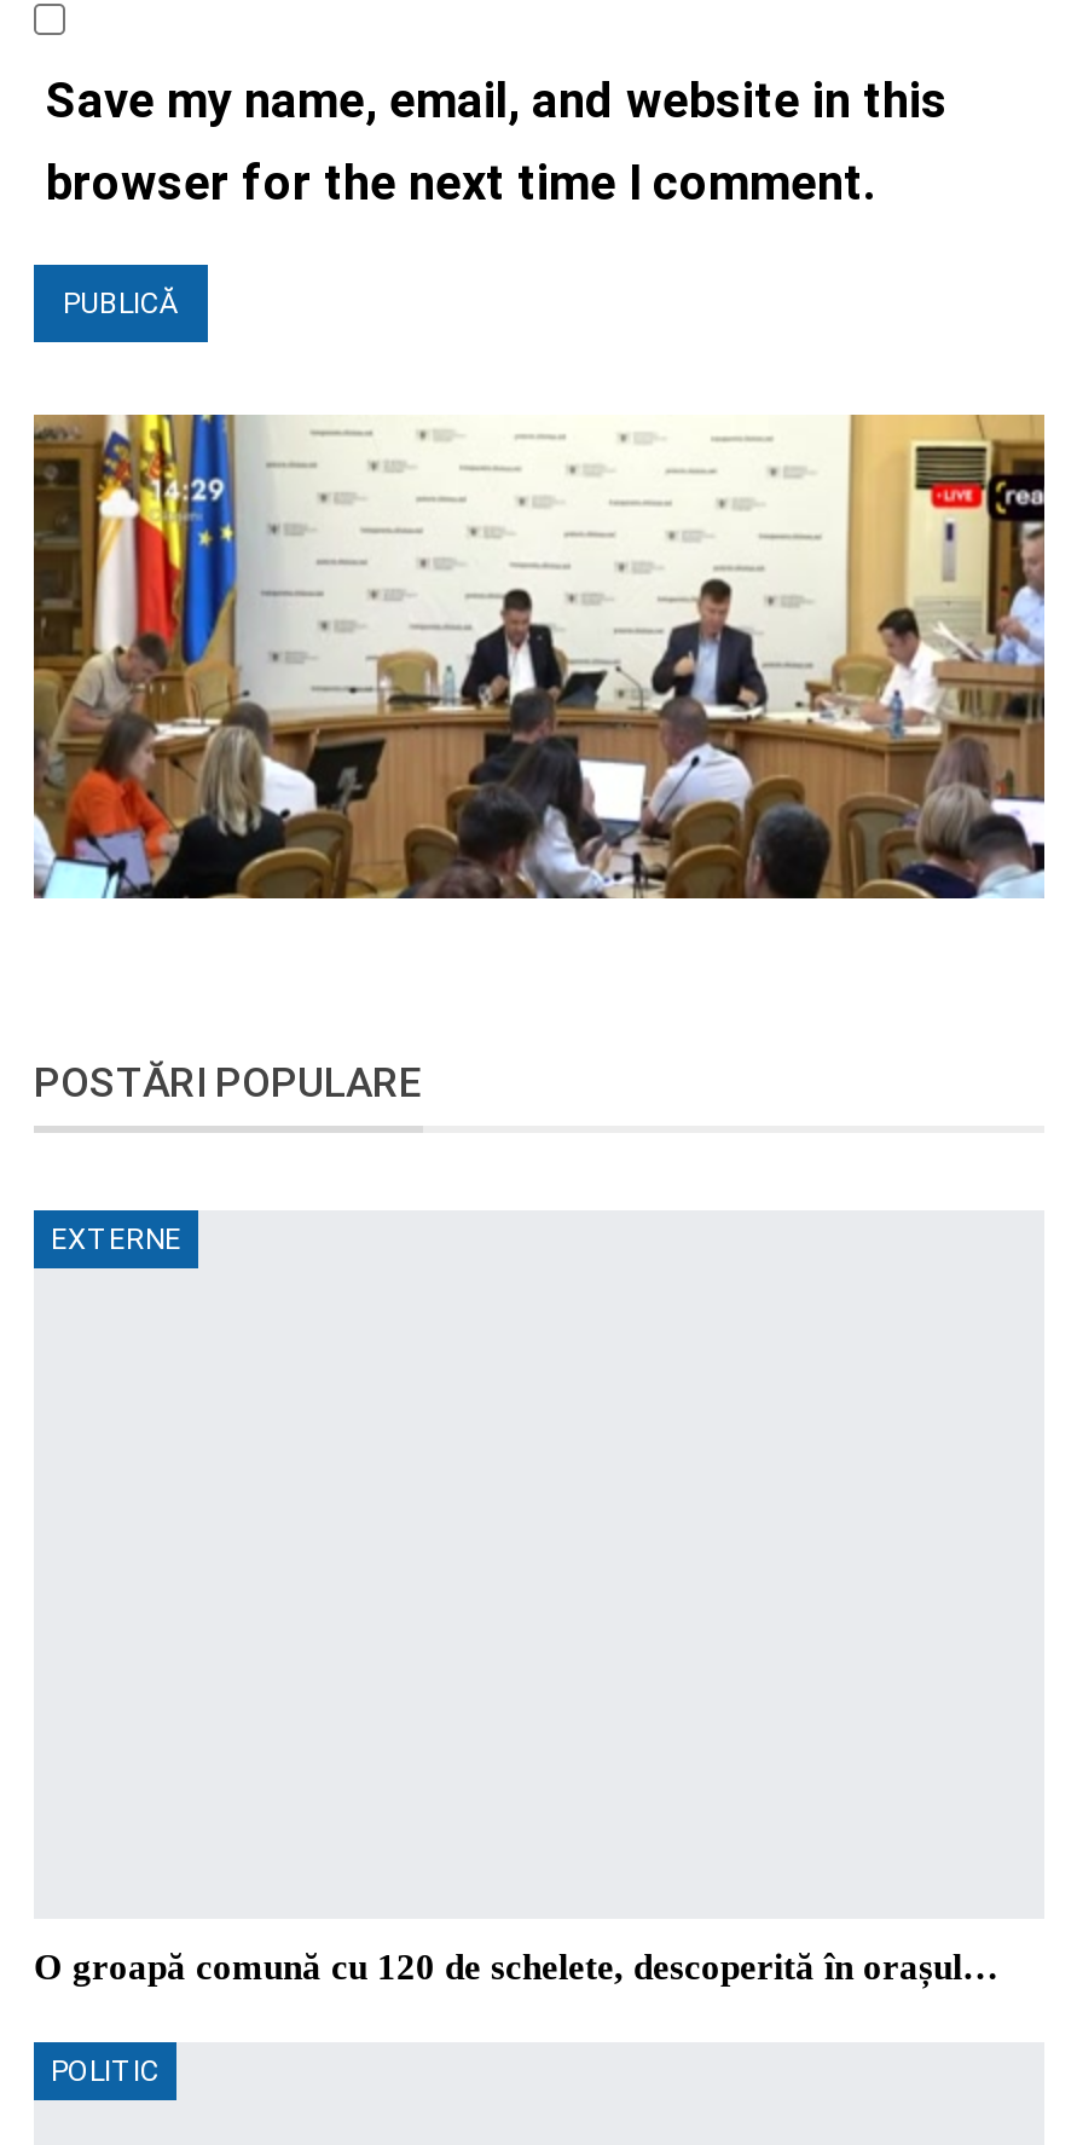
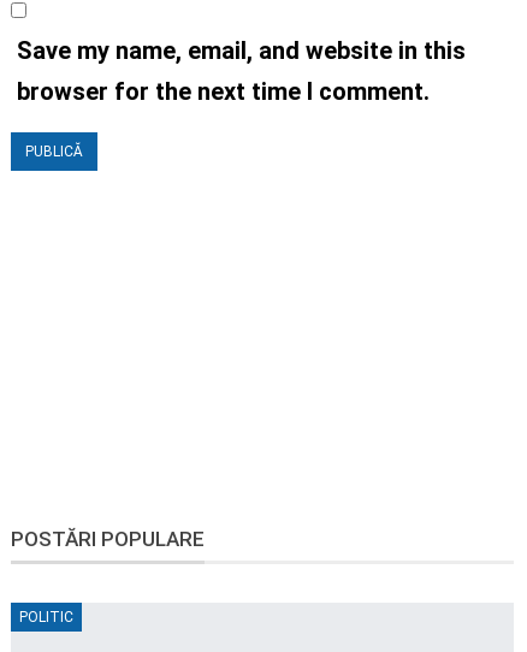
[31,412,1047,901] [image] -> none
[51,1223,181,1257] EXTERNE -> none
[34,1947,998,1986] O groapă comună cu 120 de schelete, descoperită în orașul… -> none

